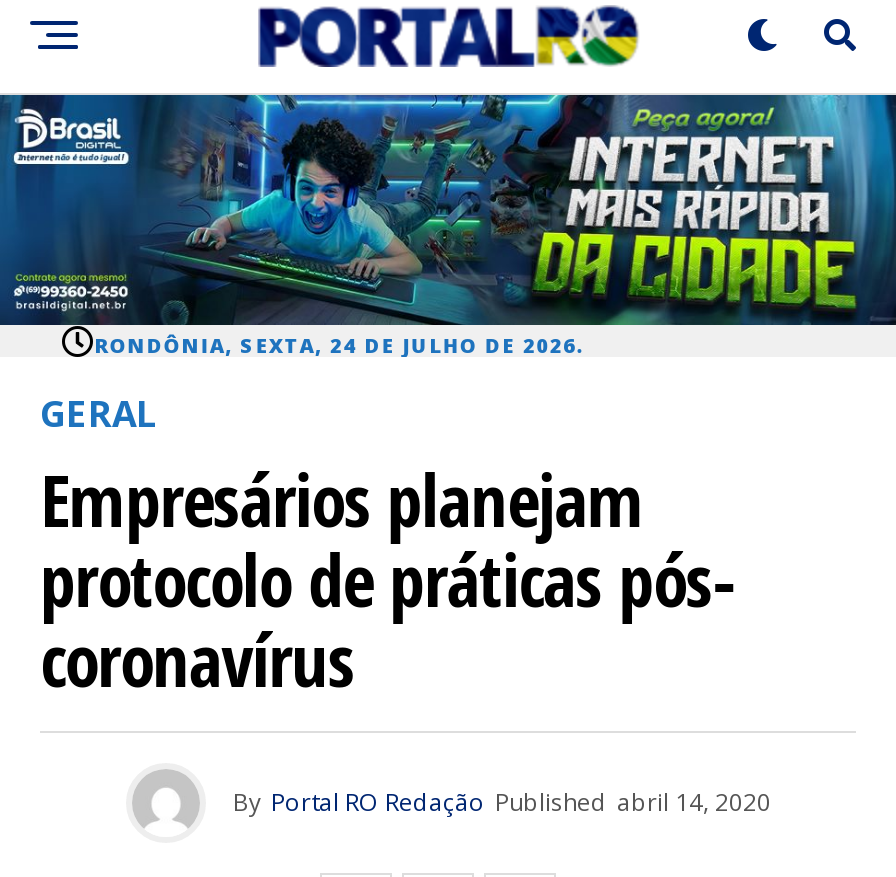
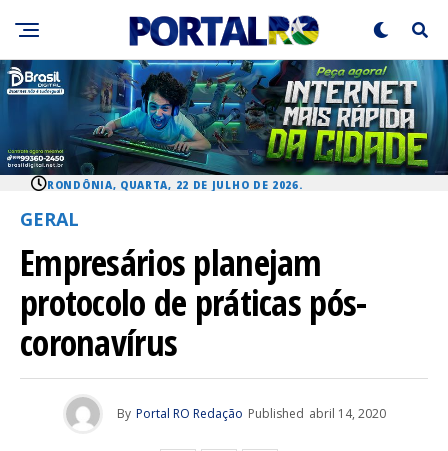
[94,332,584,360] RONDÔNIA, SEXTA, 24 DE JULHO DE 2026. -> [47,178,303,192] RONDÔNIA, QUARTA, 22 DE JULHO DE 2026.

